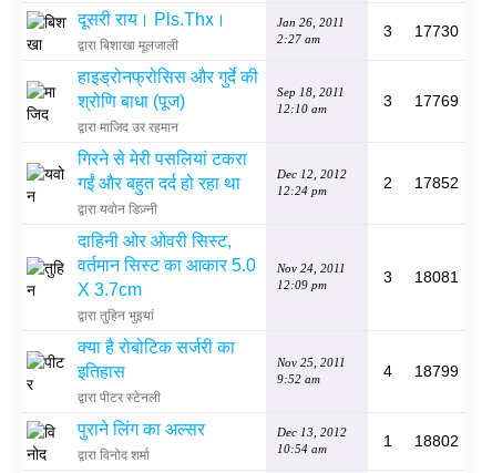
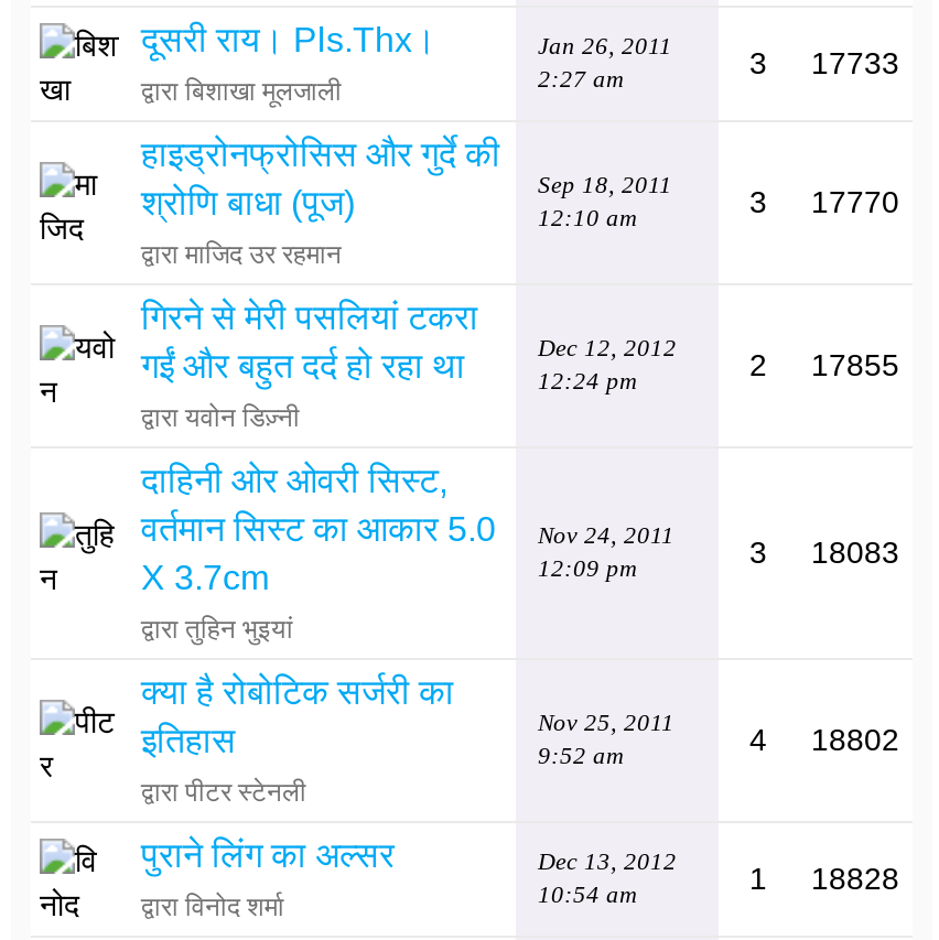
[383,22,459,40] 3 17730 -> [749,45,899,80] 3 17733
[383,92,459,110] 3 17769 -> [749,184,899,219] 3 17770
[383,174,459,192] 2 17852 -> [749,347,899,382] 2 17855
[383,268,459,286] 3 18081 -> [749,534,899,570] 3 18083
[383,362,459,380] 4 18799 -> [749,722,899,757] 4 18802
[383,432,459,450] 1 18802 -> [749,861,899,896] 1 18828

